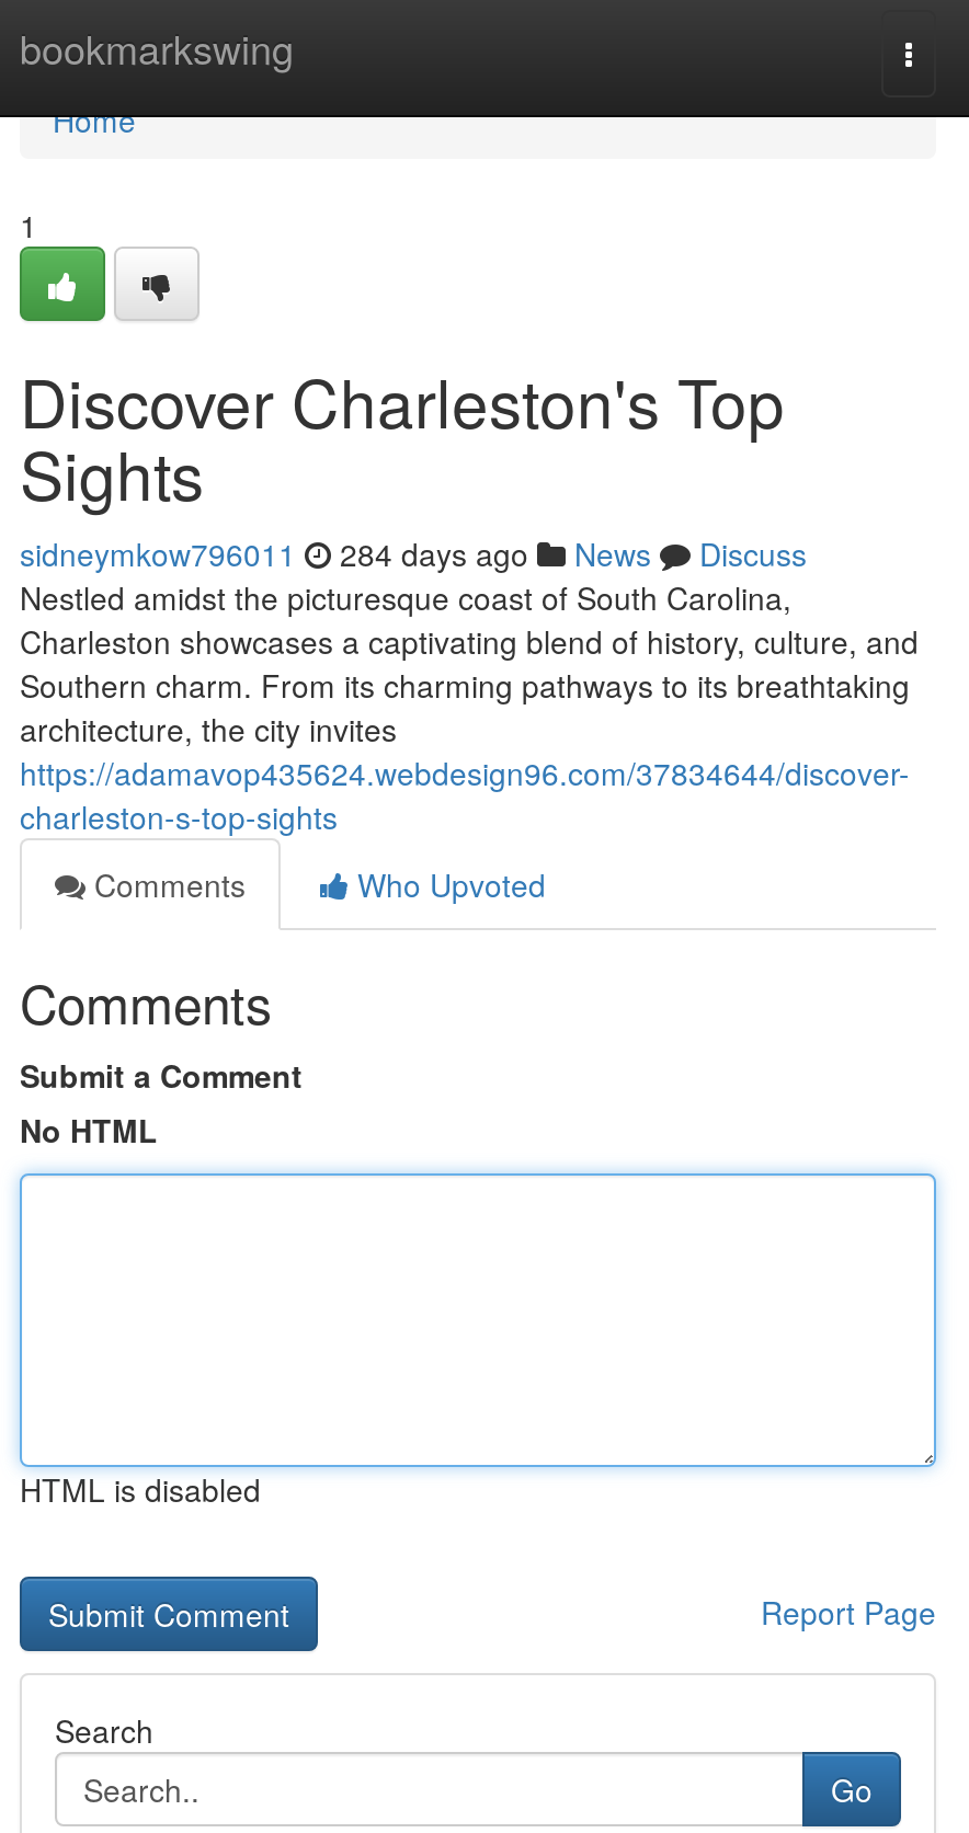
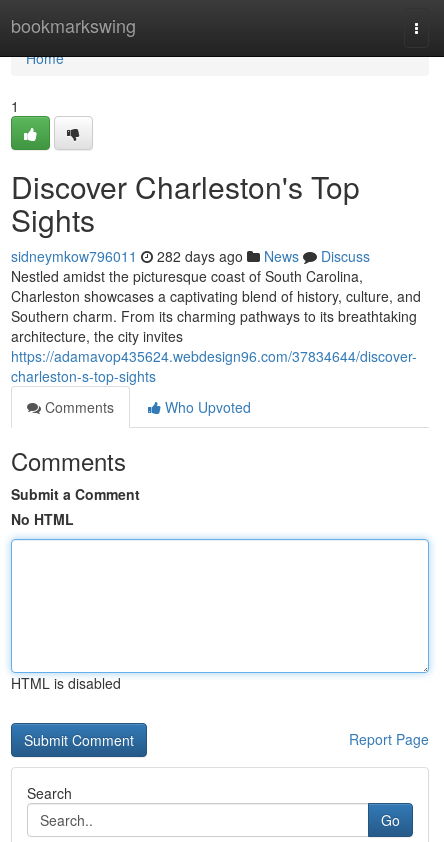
[20,531,807,575] sidneymkow796011 284 days ago News Discuss -> [11,246,370,266] sidneymkow796011 282 days ago News Discuss

